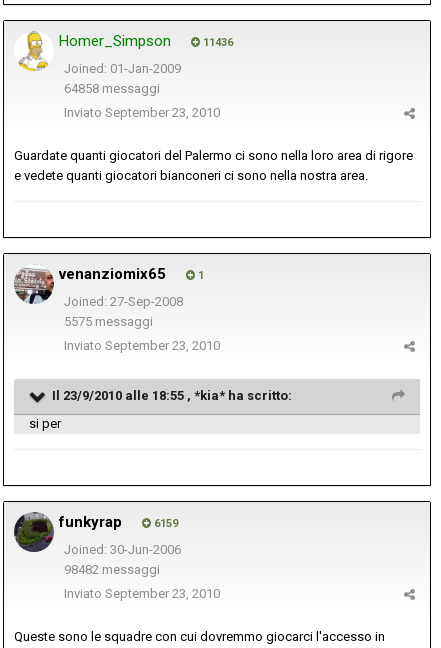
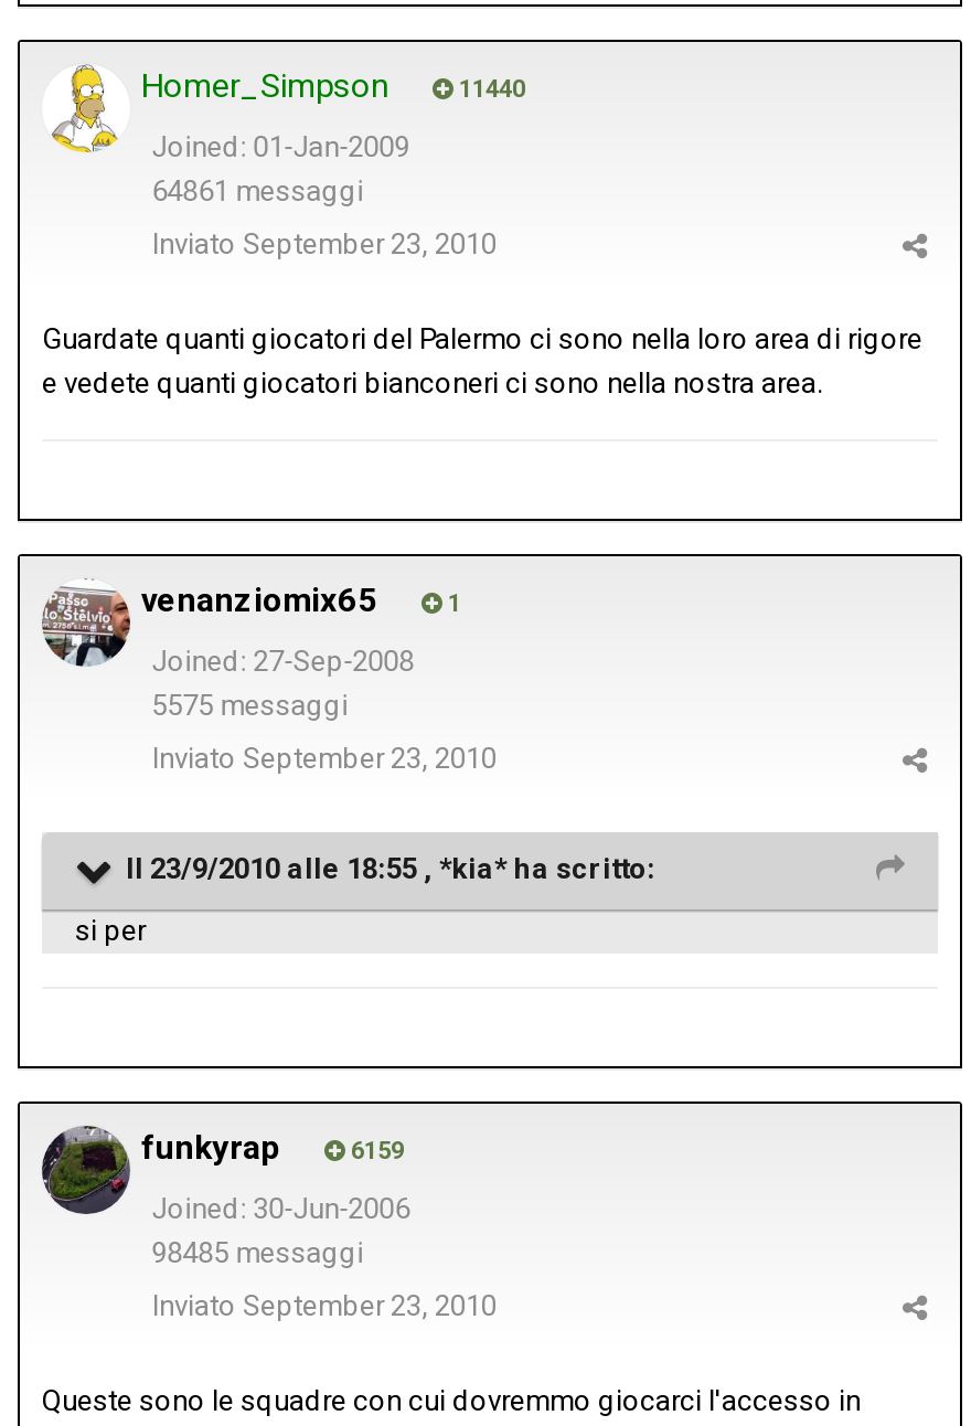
[200,36,233,49] 11436 -> [452,75,525,104] 11440
[64,81,160,96] 64858 messaggi -> [152,175,364,209] 64861 messaggi
[64,562,160,577] 98482 messaggi -> [152,1237,364,1270] 98485 messaggi

